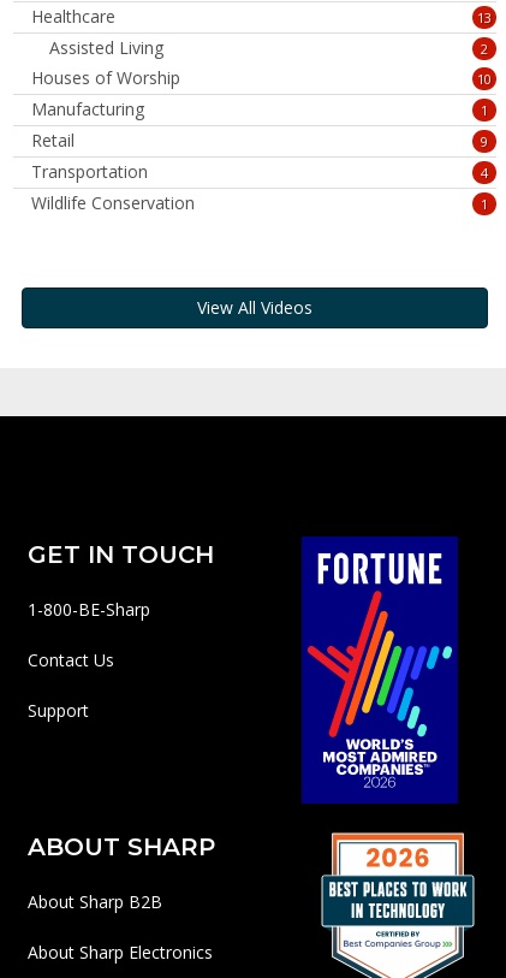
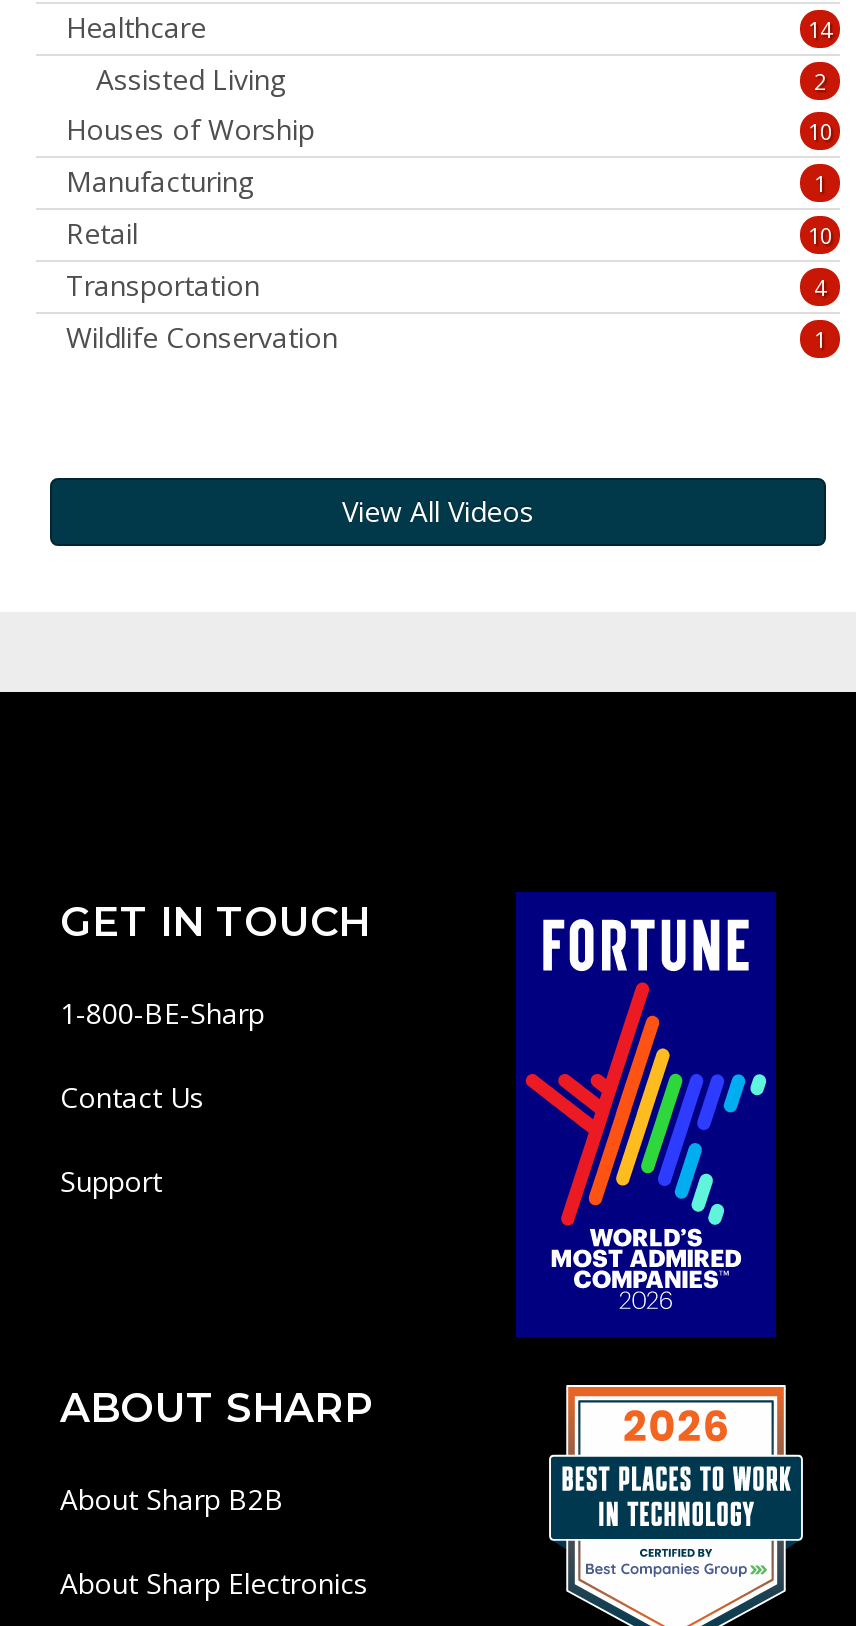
[477,9,492,27] 13 -> [808,15,832,45] 14
[481,133,488,151] 9 -> [808,221,832,251] 10

